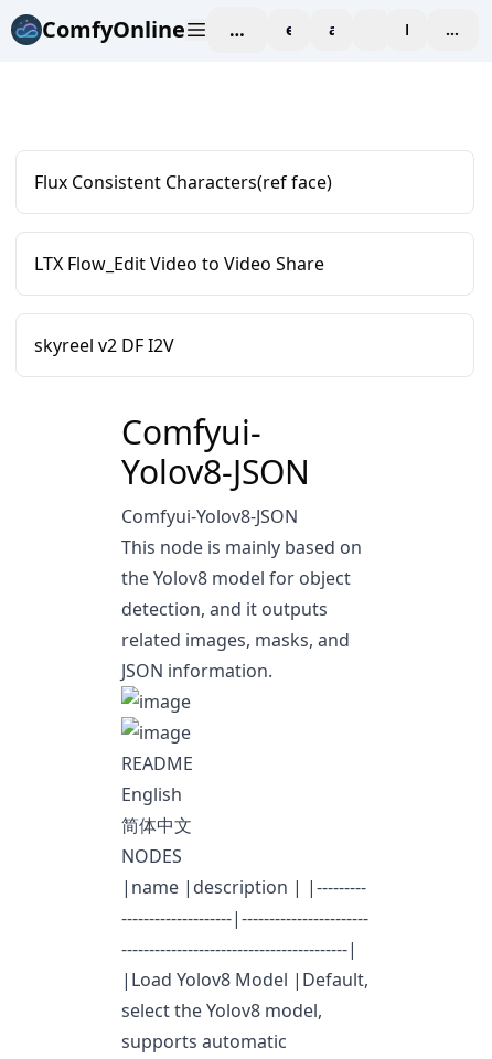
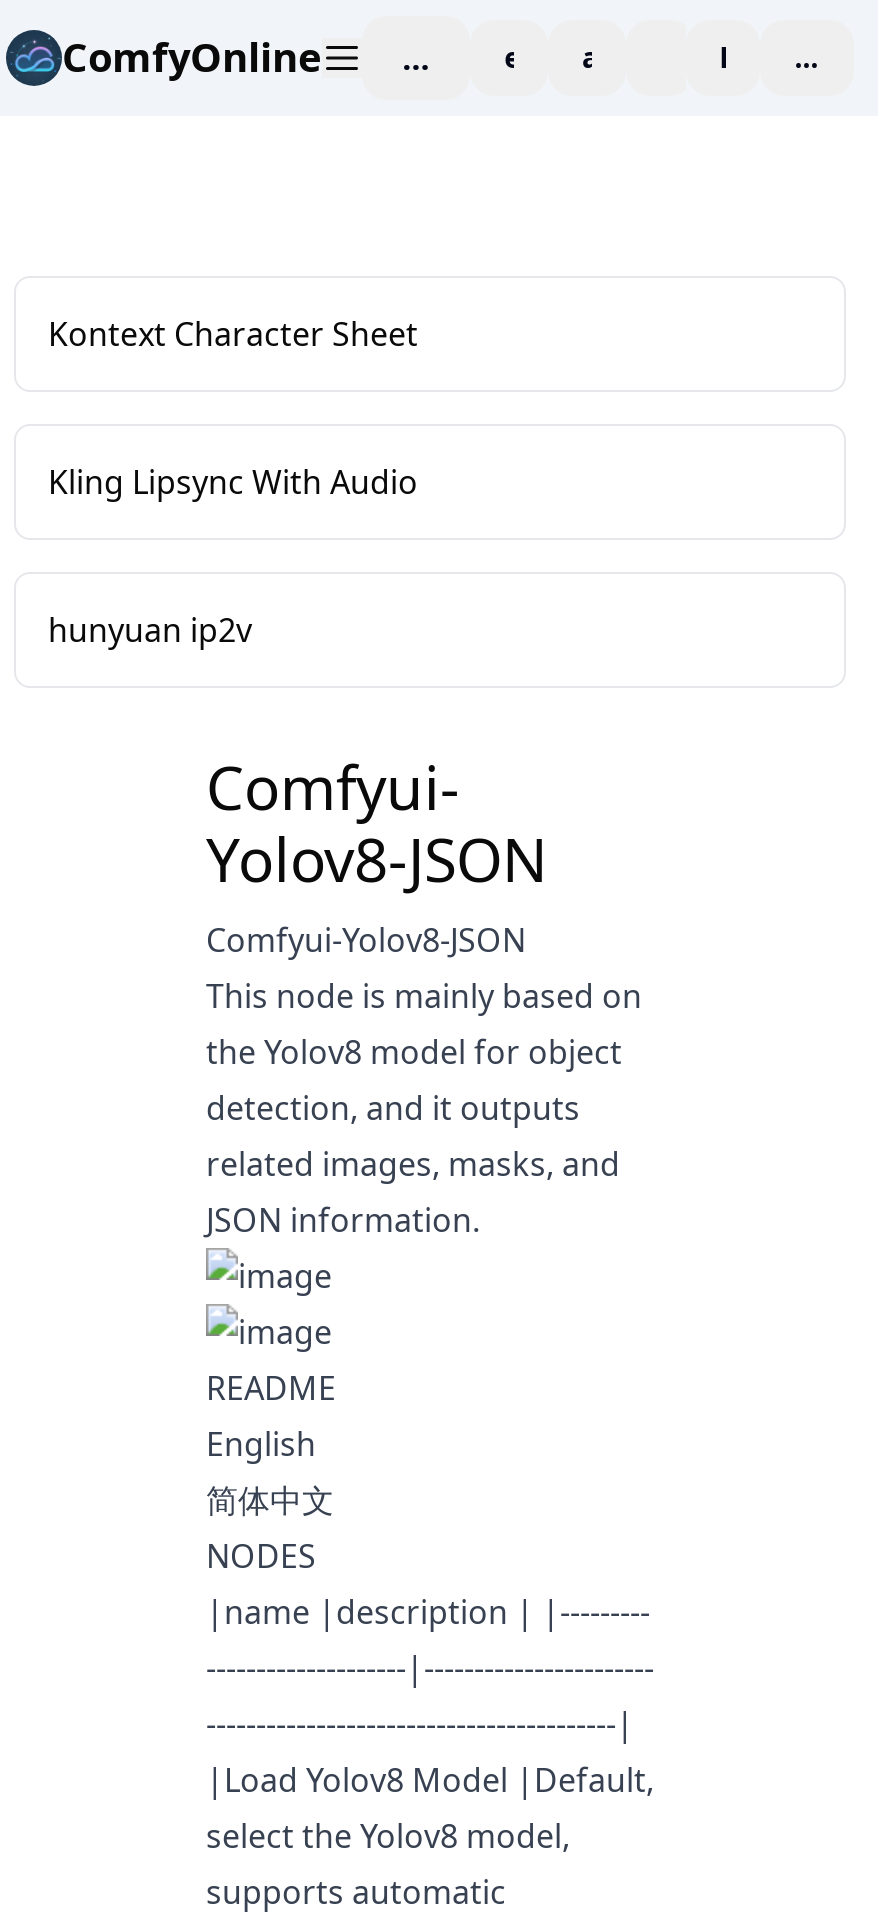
[34,170,332,194] Flux Consistent Characters(ref face) -> [48,312,418,356] Kontext Character Sheet
[34,252,324,276] LTX Flow_Edit Video to Video Share -> [48,460,418,504] Kling Lipsync With Audio
[34,333,174,357] skyreel v2 DF I2V -> [48,608,252,652] hunyuan ip2v

